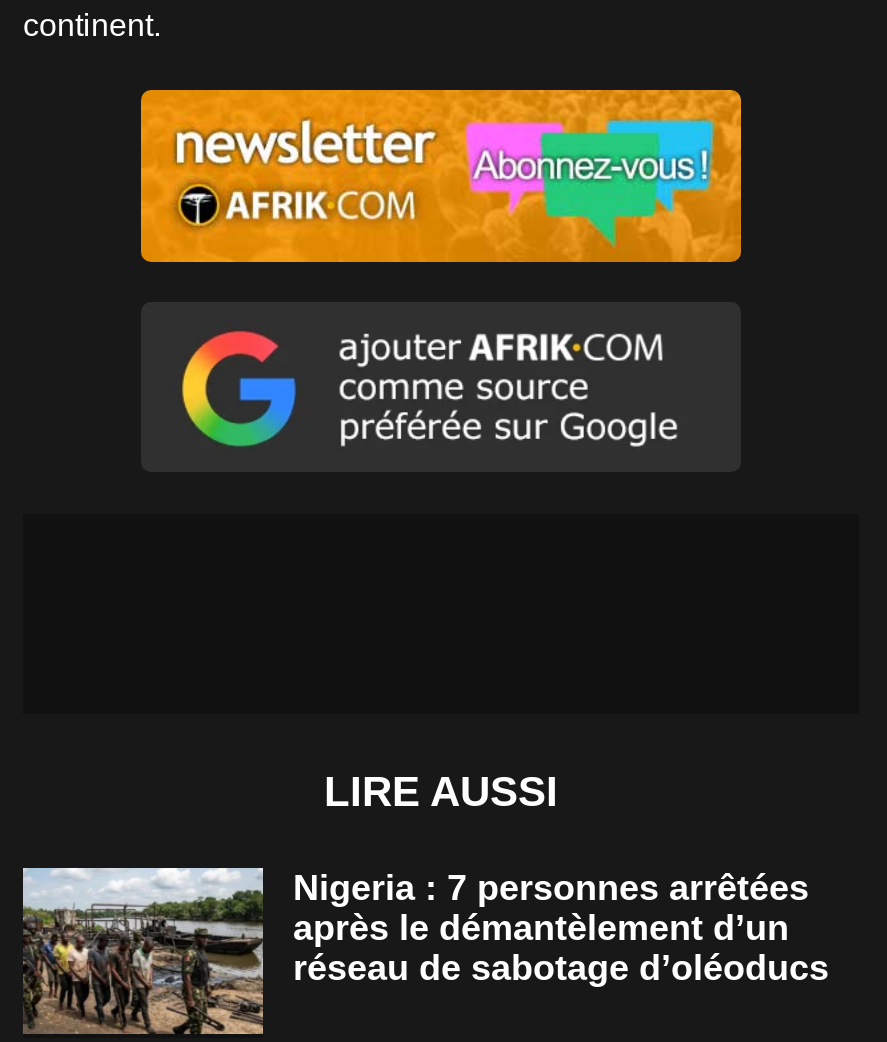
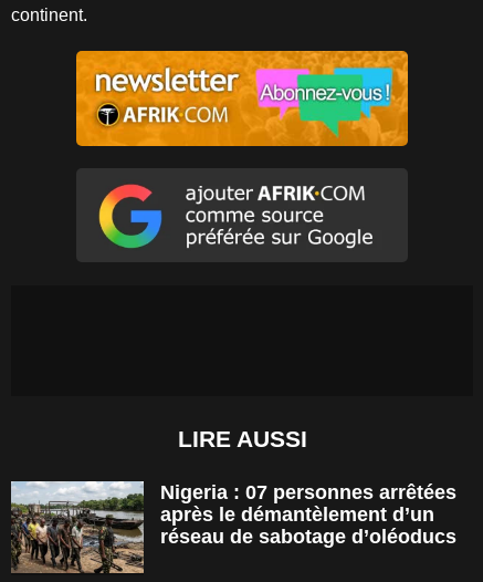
[293,868,809,908] Nigeria : 7 personnes arrêtées -> [160,481,456,503] Nigeria : 07 personnes arrêtées

